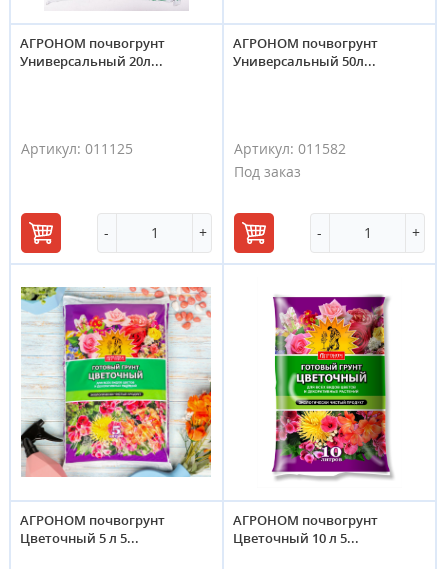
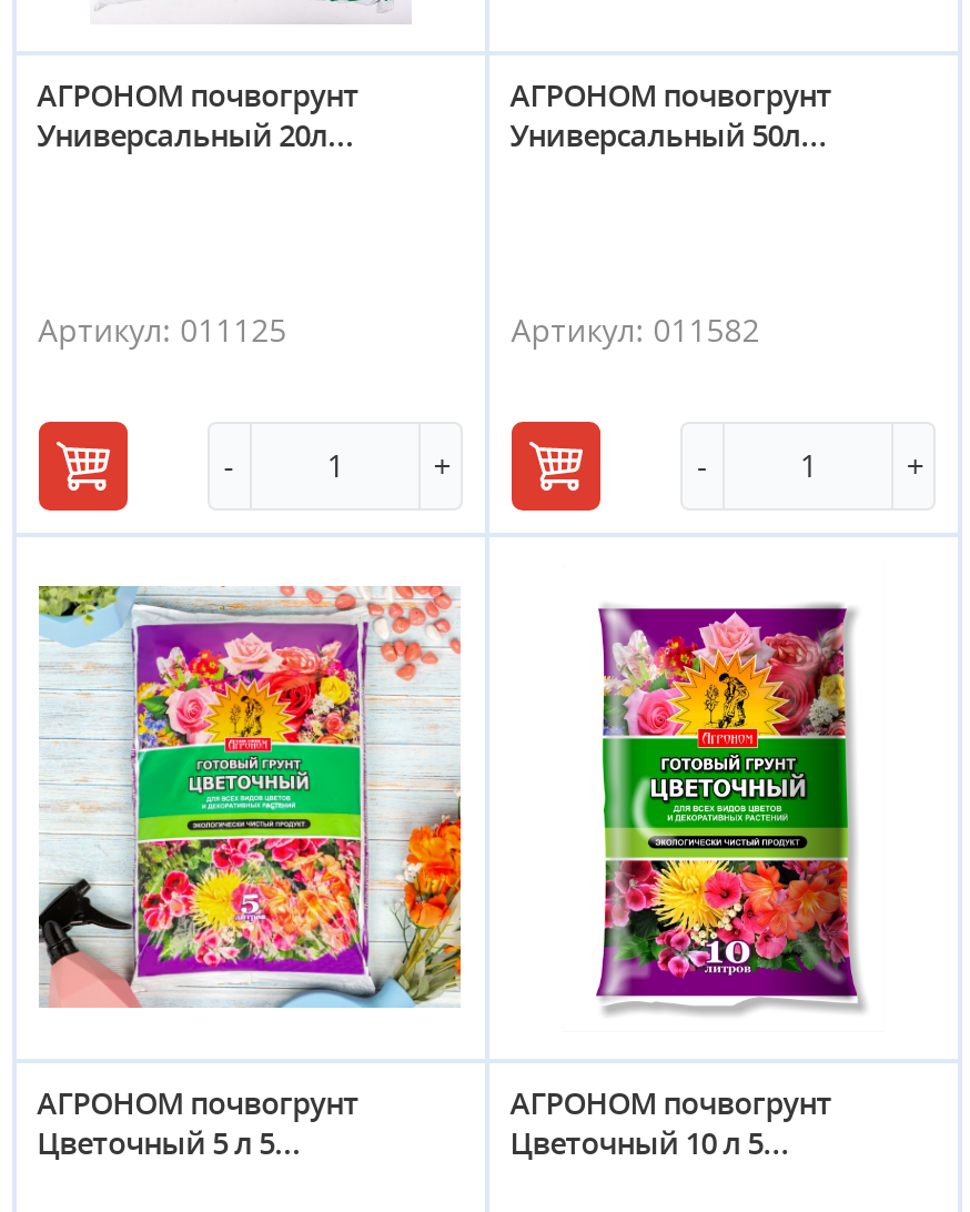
[234,162,301,181] Под заказ -> none

